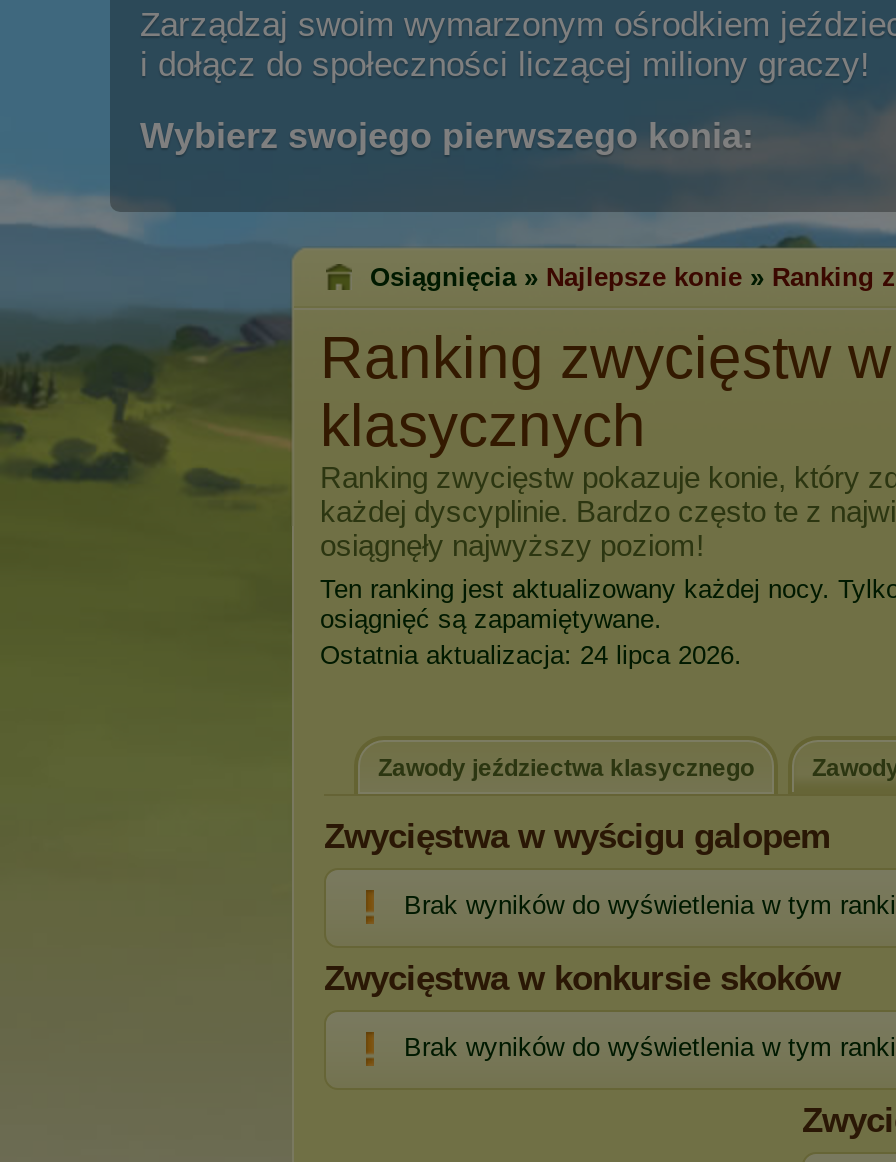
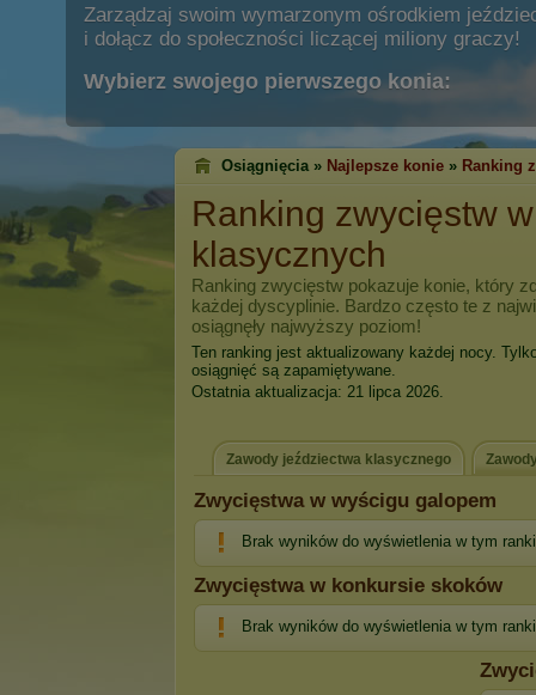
[320,640,742,670] Ostatnia aktualizacja: 24 lipca 2026. -> [191,383,444,401] Ostatnia aktualizacja: 21 lipca 2026.

